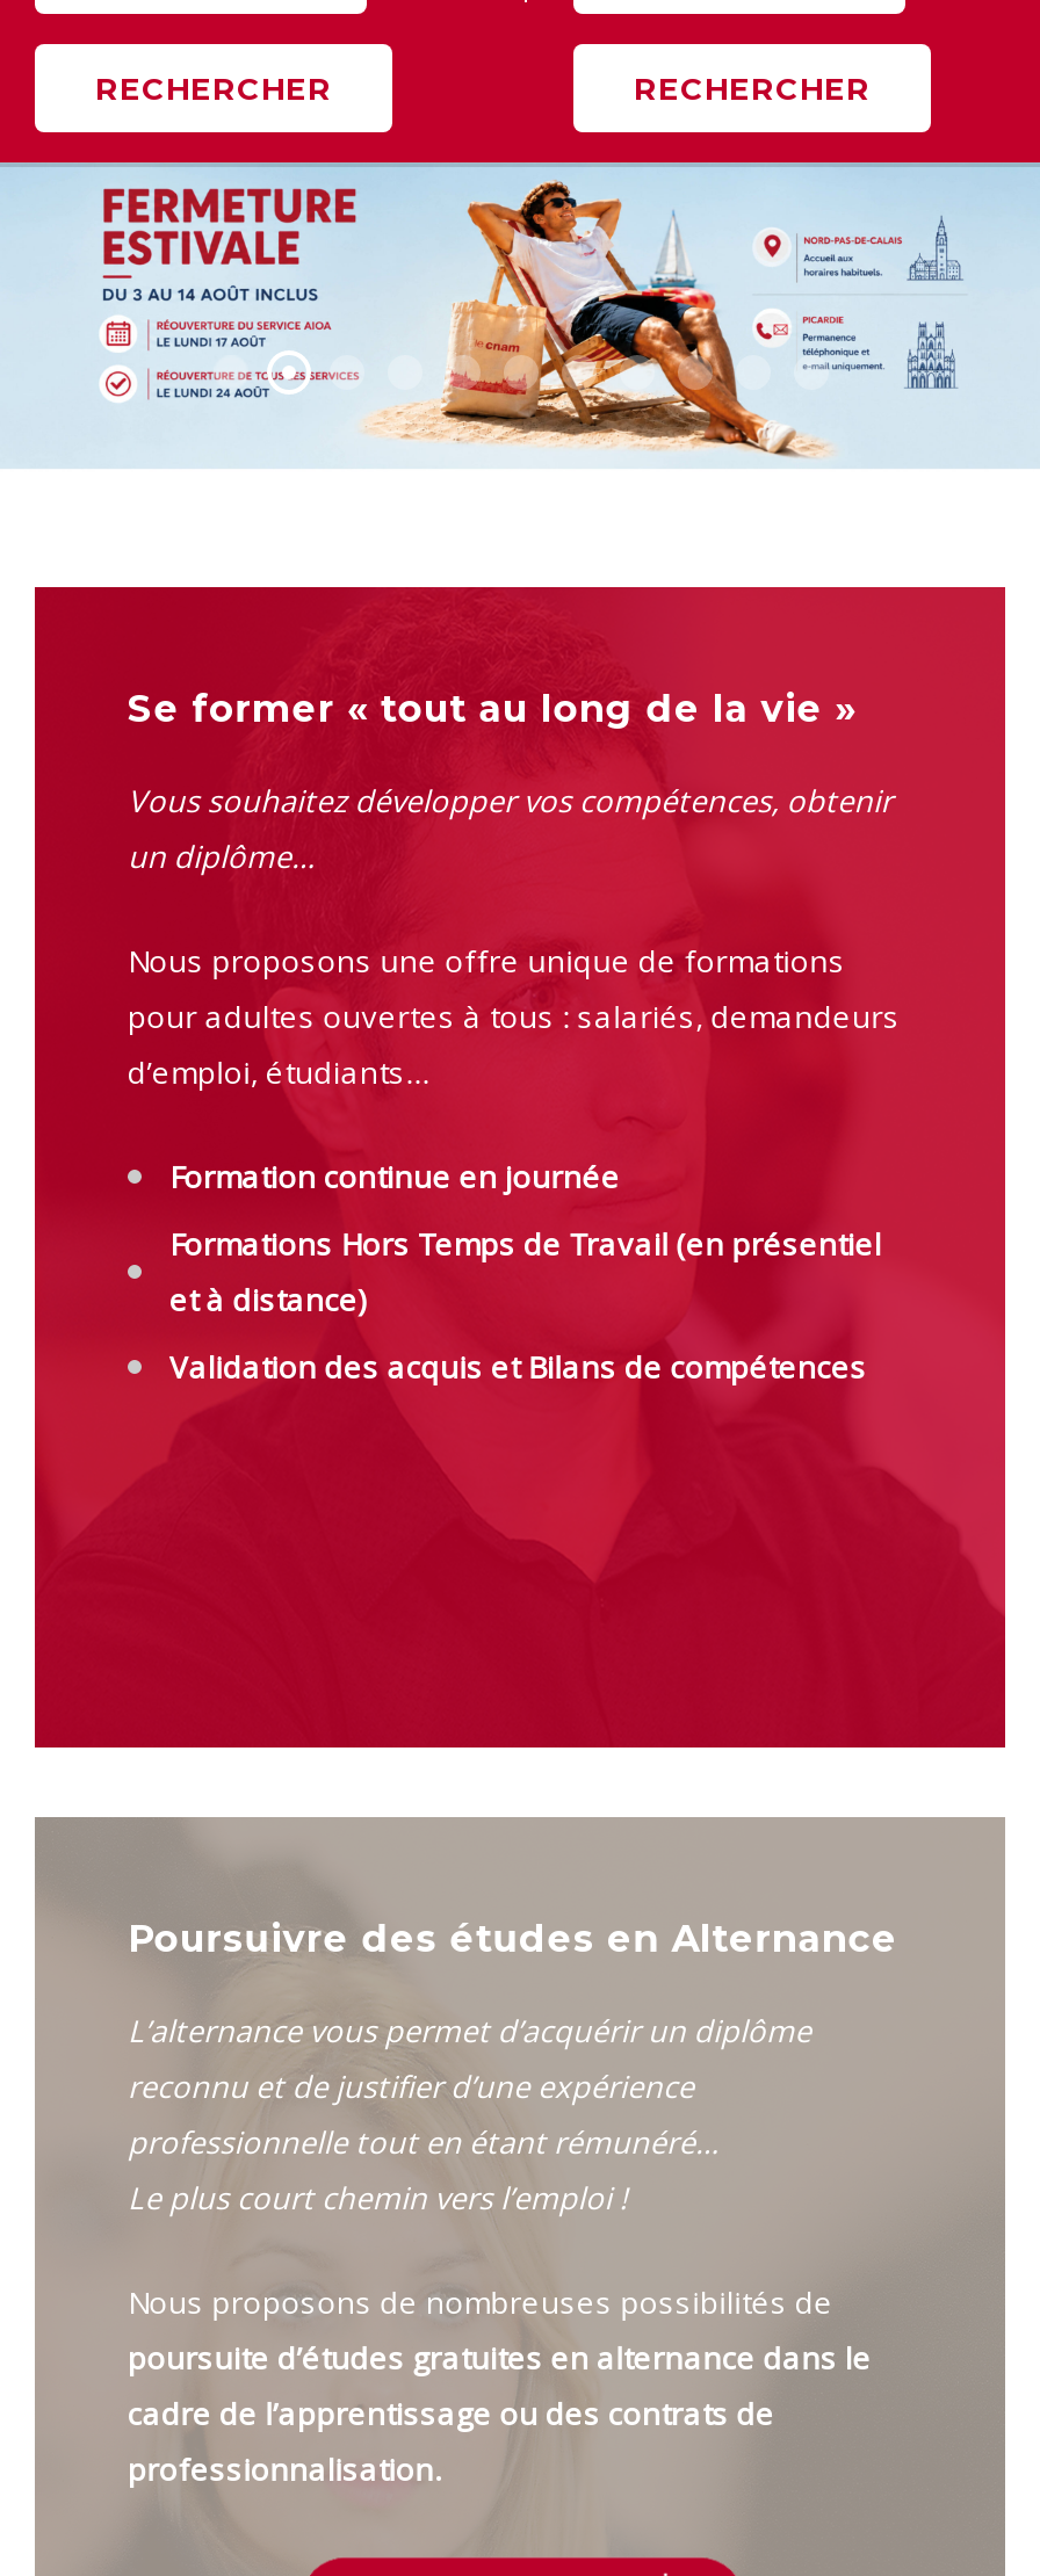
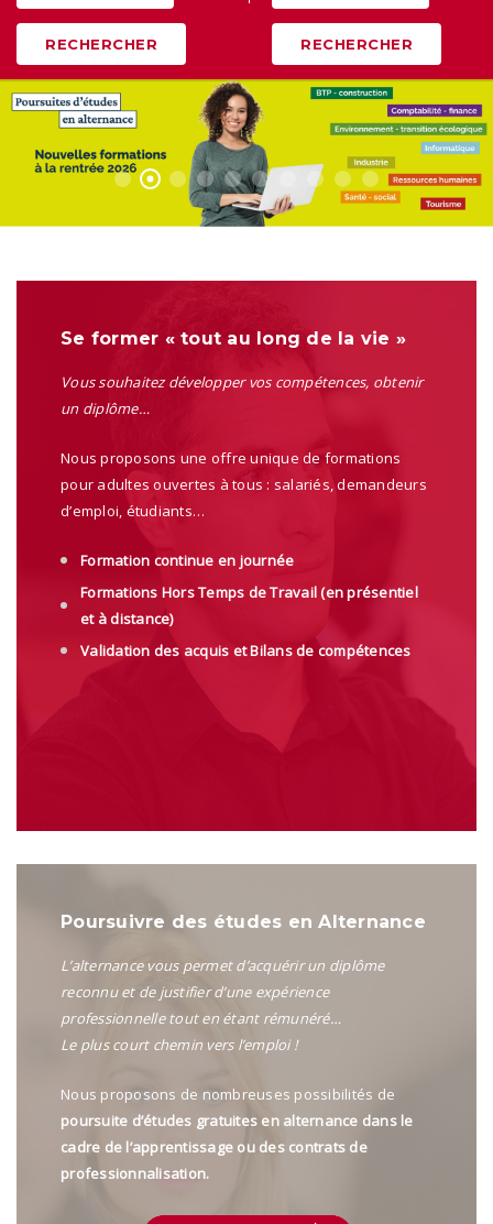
[7,160,1033,473] [image] -> [3,78,490,228] [image]

